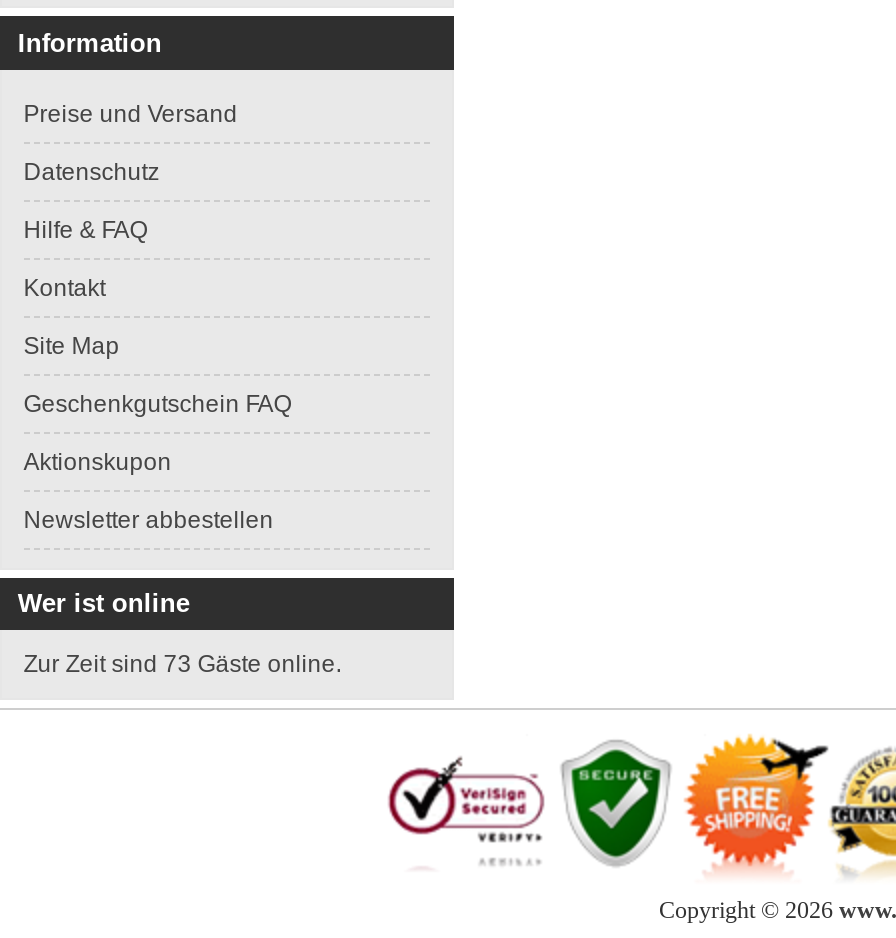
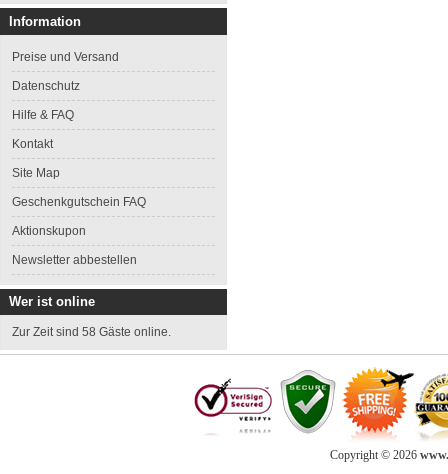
[24,649,342,677] Zur Zeit sind 73 Gäste online. -> [12,325,171,339] Zur Zeit sind 58 Gäste online.

